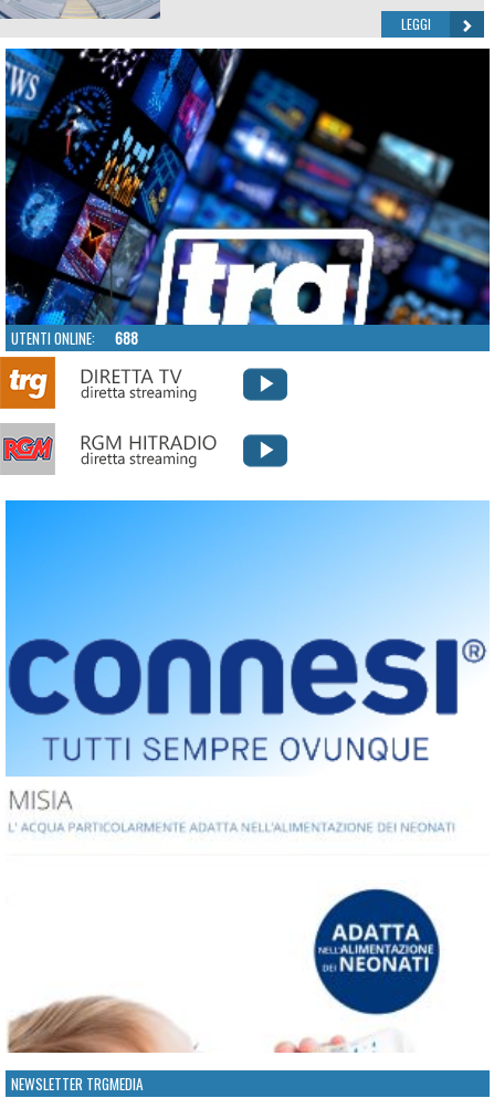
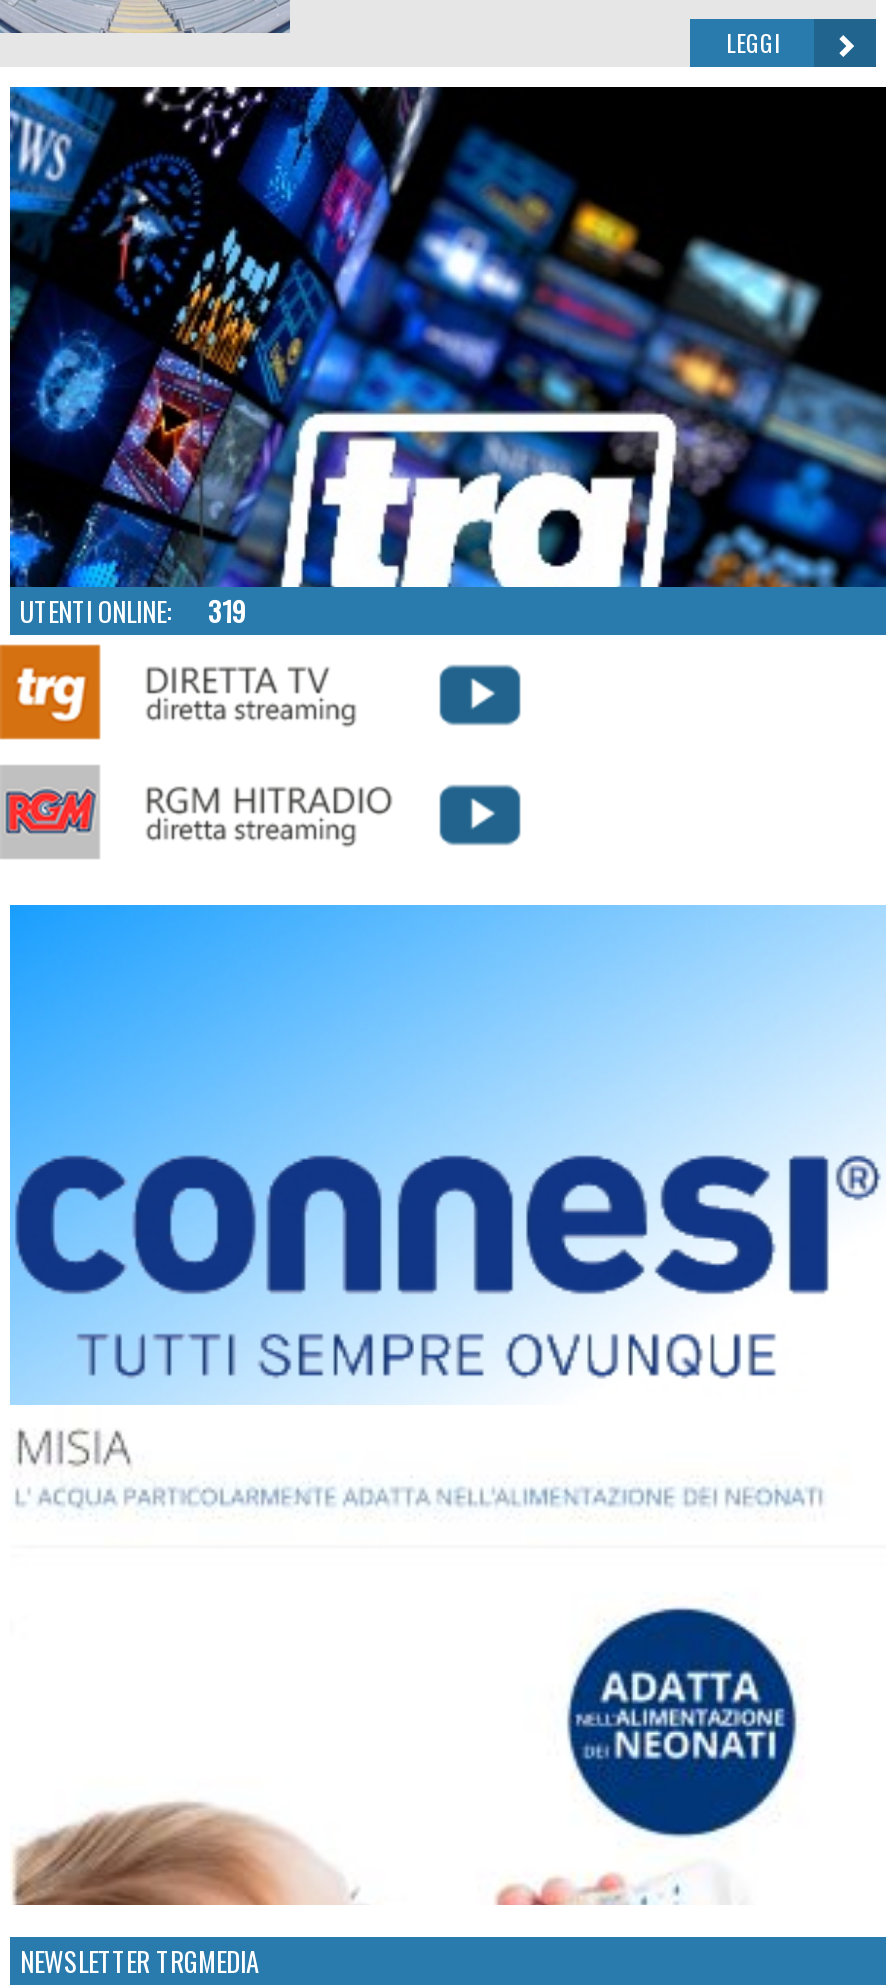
[11,327,138,349] UTENTI ONLINE: 688 -> [20,591,246,631] UTENTI ONLINE: 319

